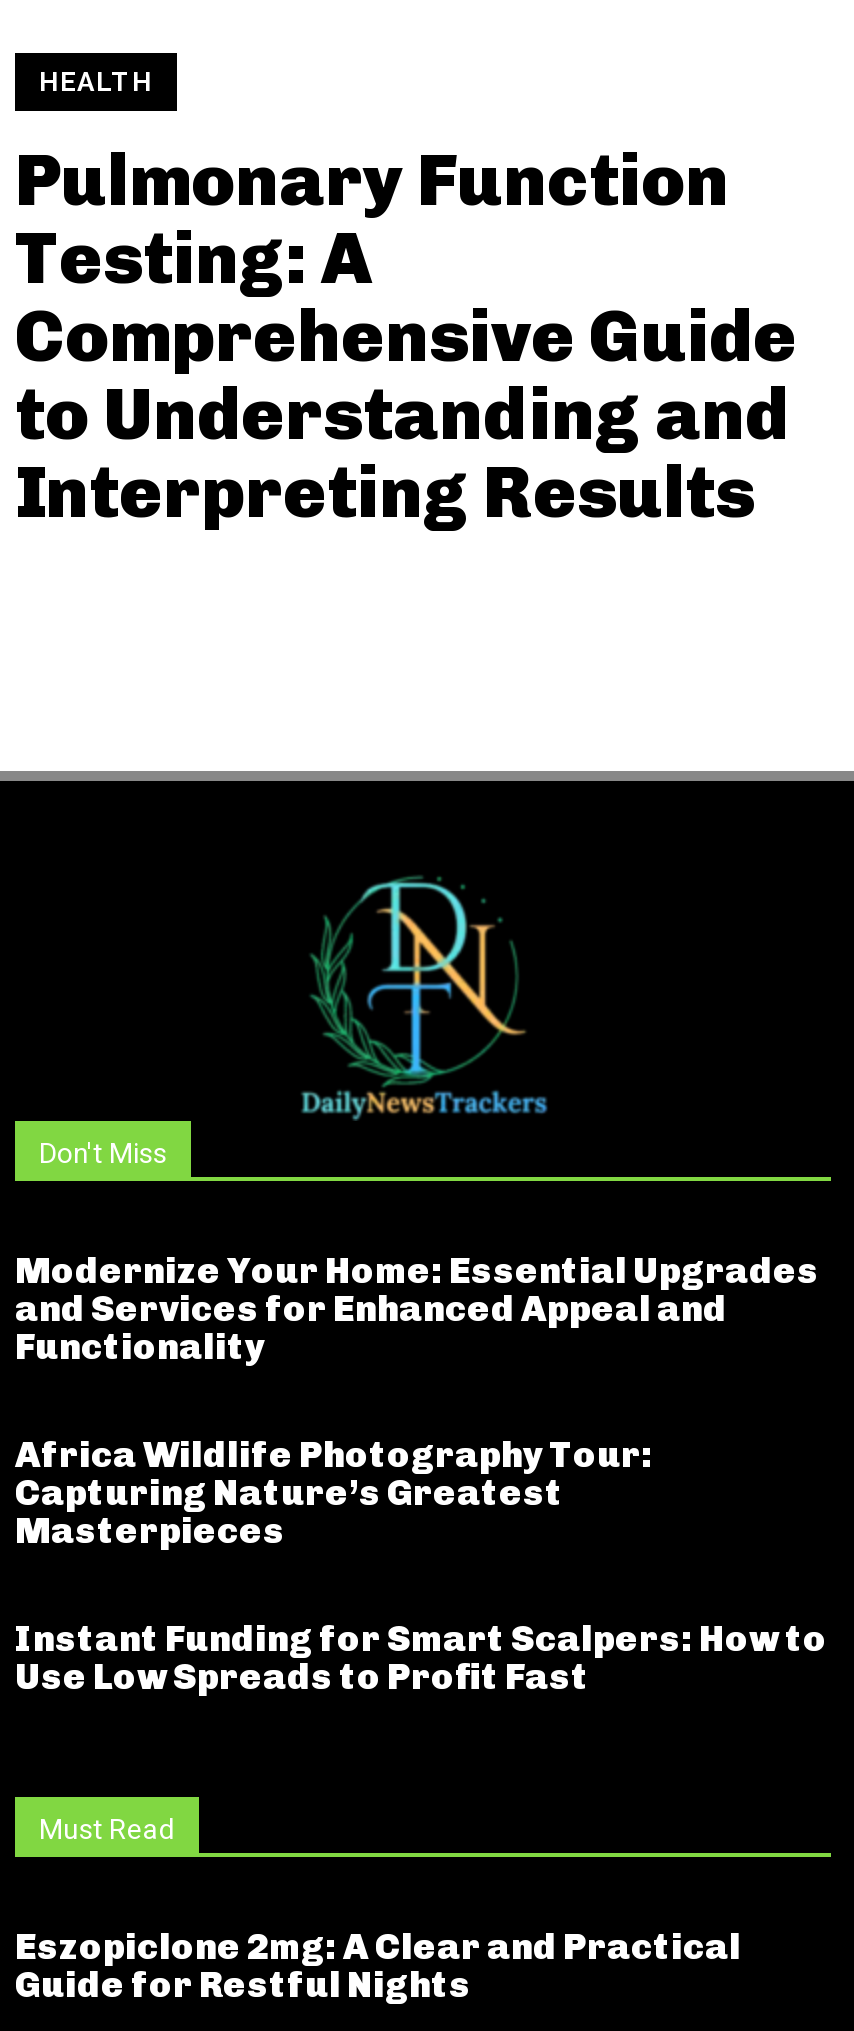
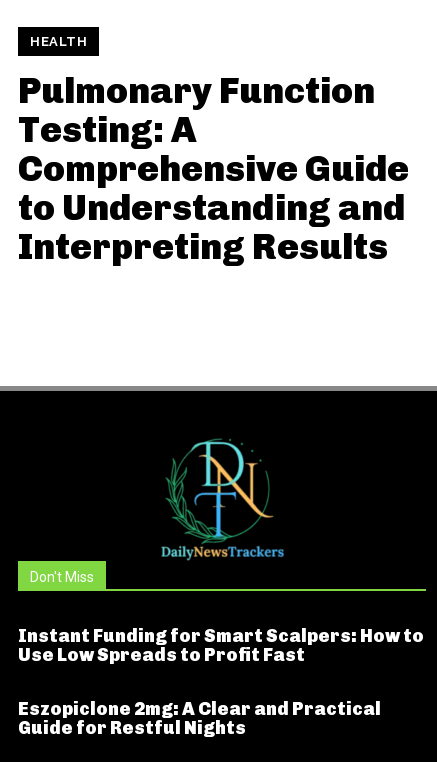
[15,1249,819,1553] Modernize Your Home: Essential Upgrades | and Services for Enhanced Appeal and | Functionality | Africa Wildlife Photography Tour: | Capturing Nature’s Greatest | Masterpieces -> none
[39,1813,175,1845] Must Read -> none

